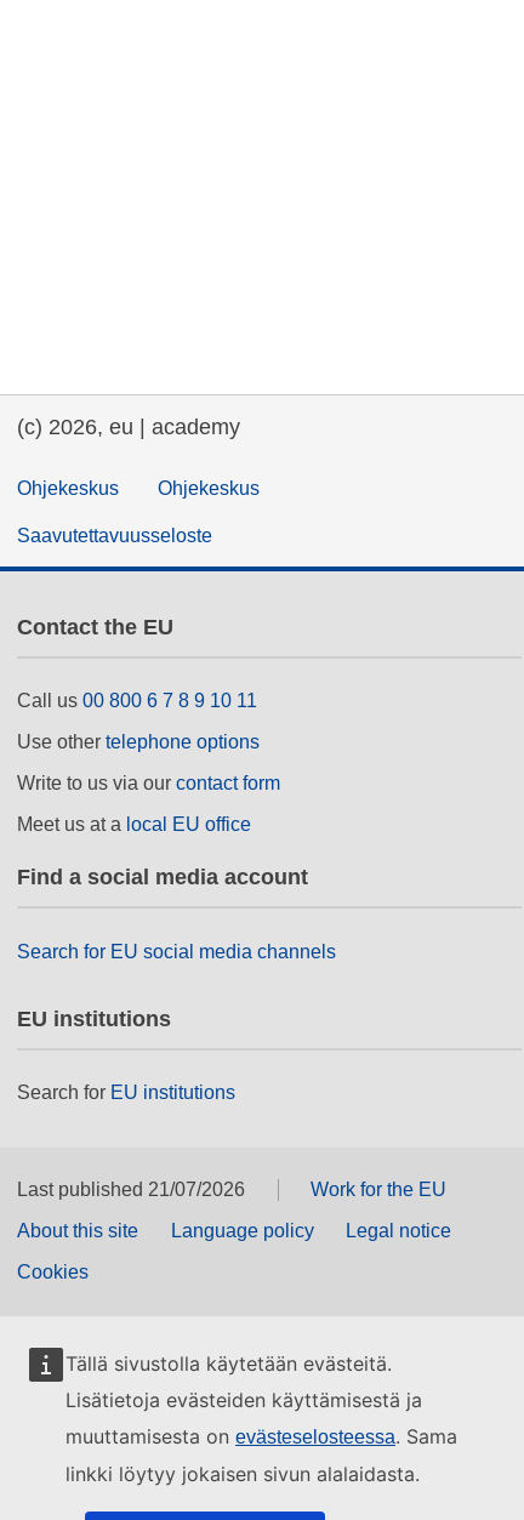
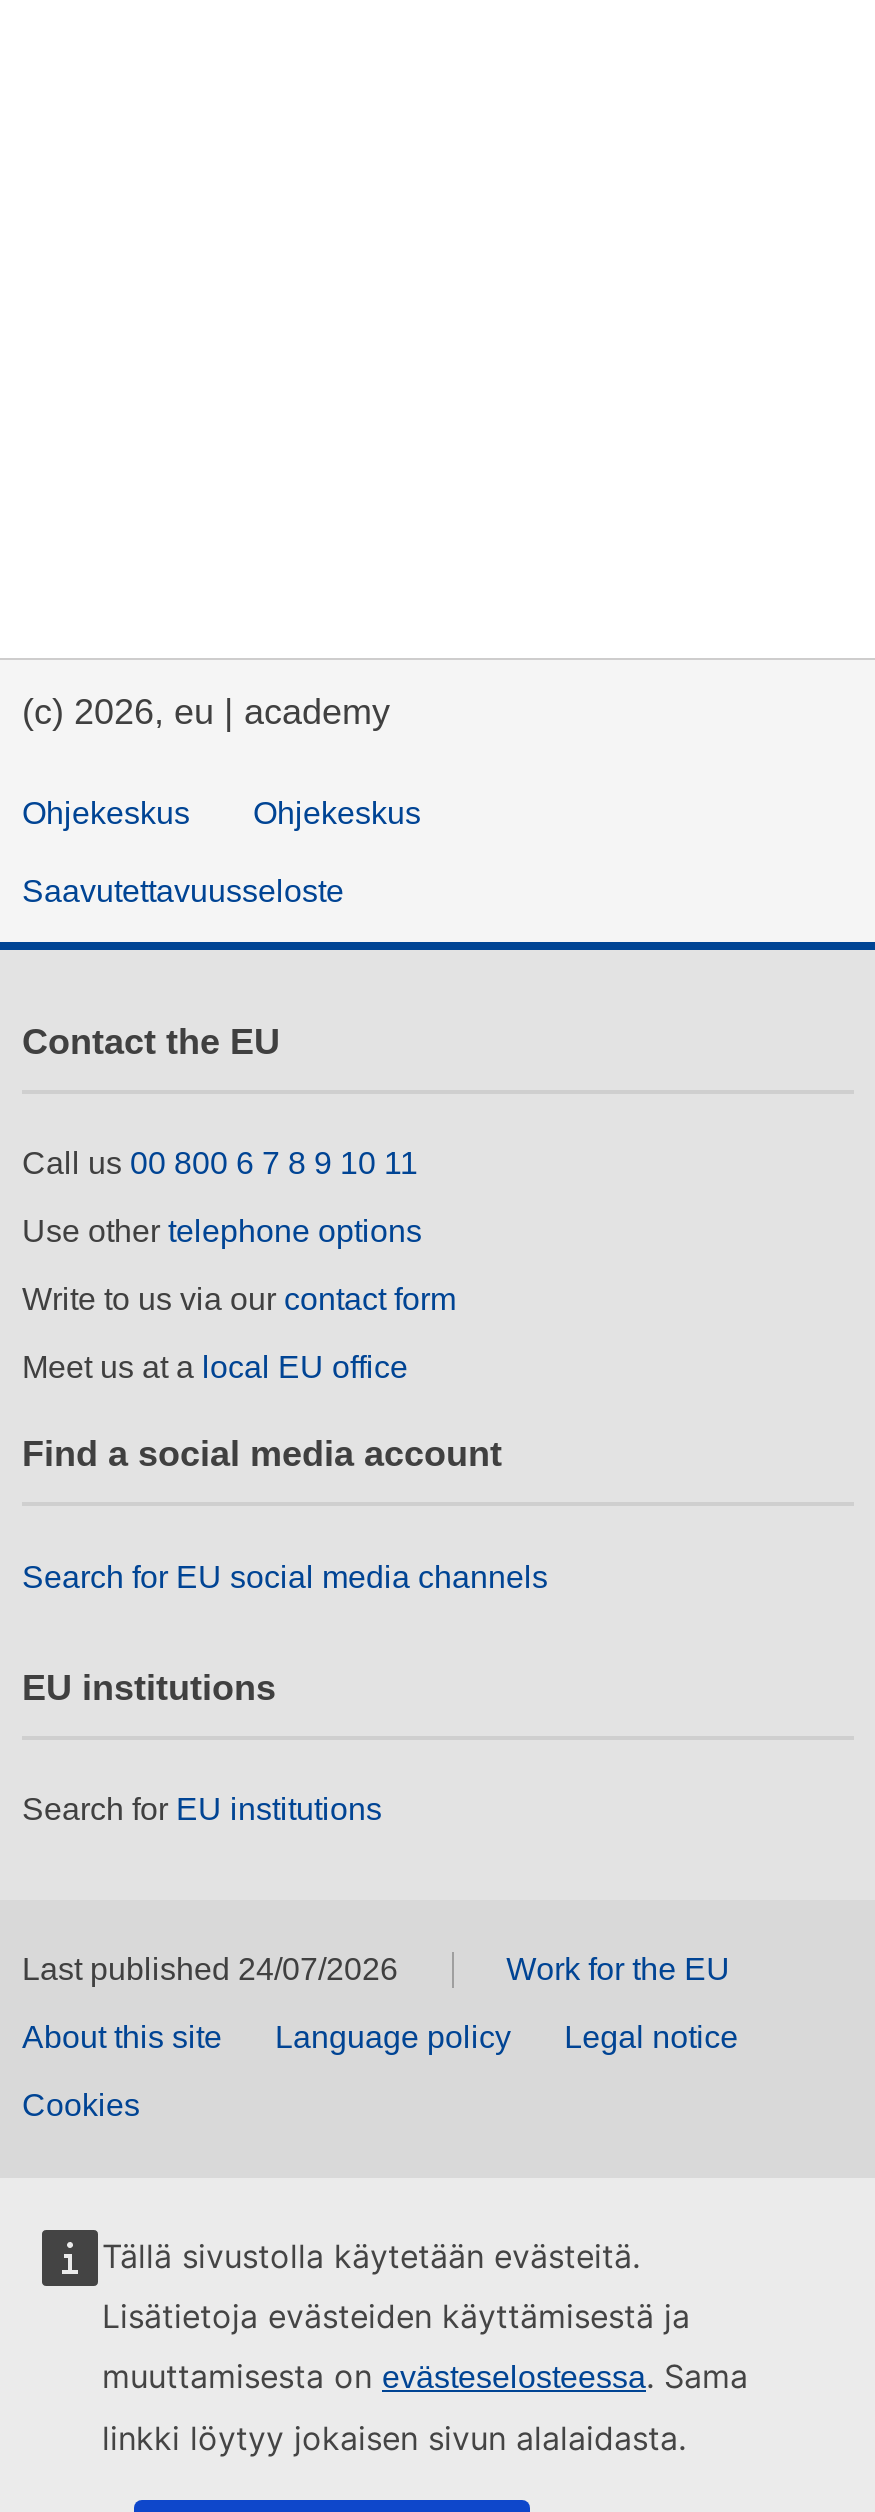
[17,1180,245,1200] Last published 21/07/2026 -> [22,1953,398,1987] Last published 24/07/2026

